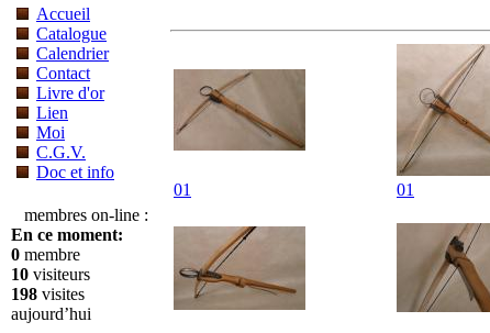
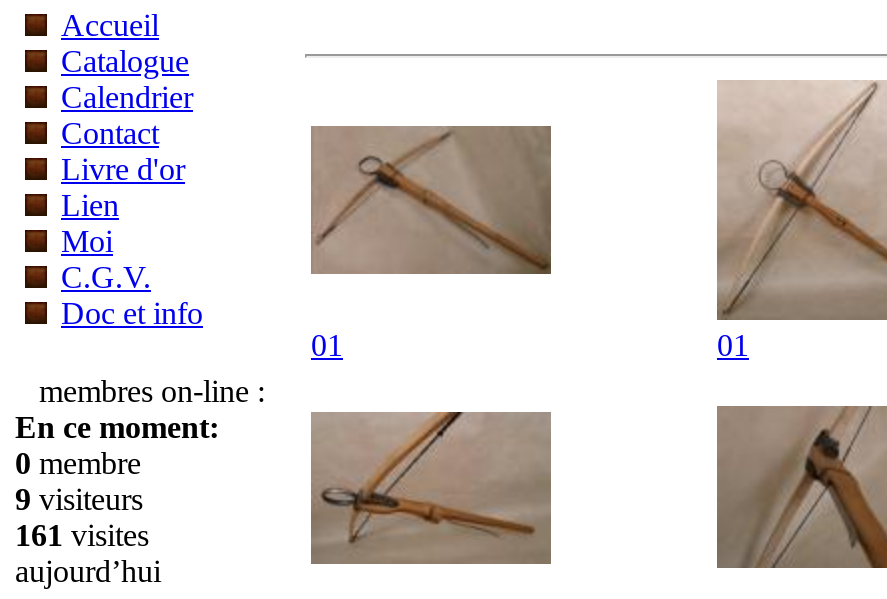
[11,265,90,284] 10 visiteurs -> [15,482,143,516] 9 visiteurs
[11,285,85,303] 198 visites -> [15,518,149,552] 161 visites

